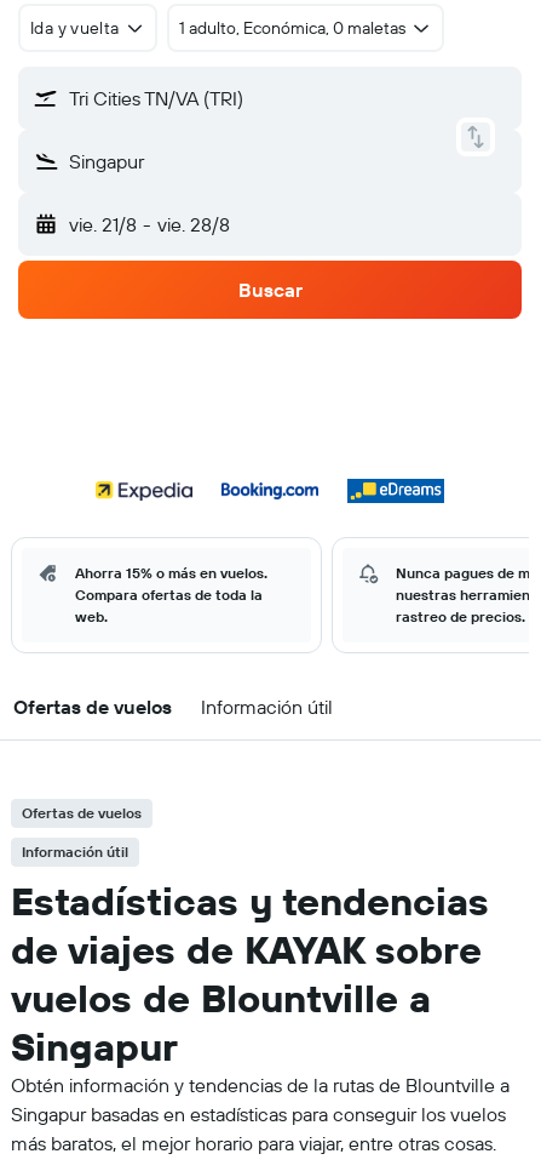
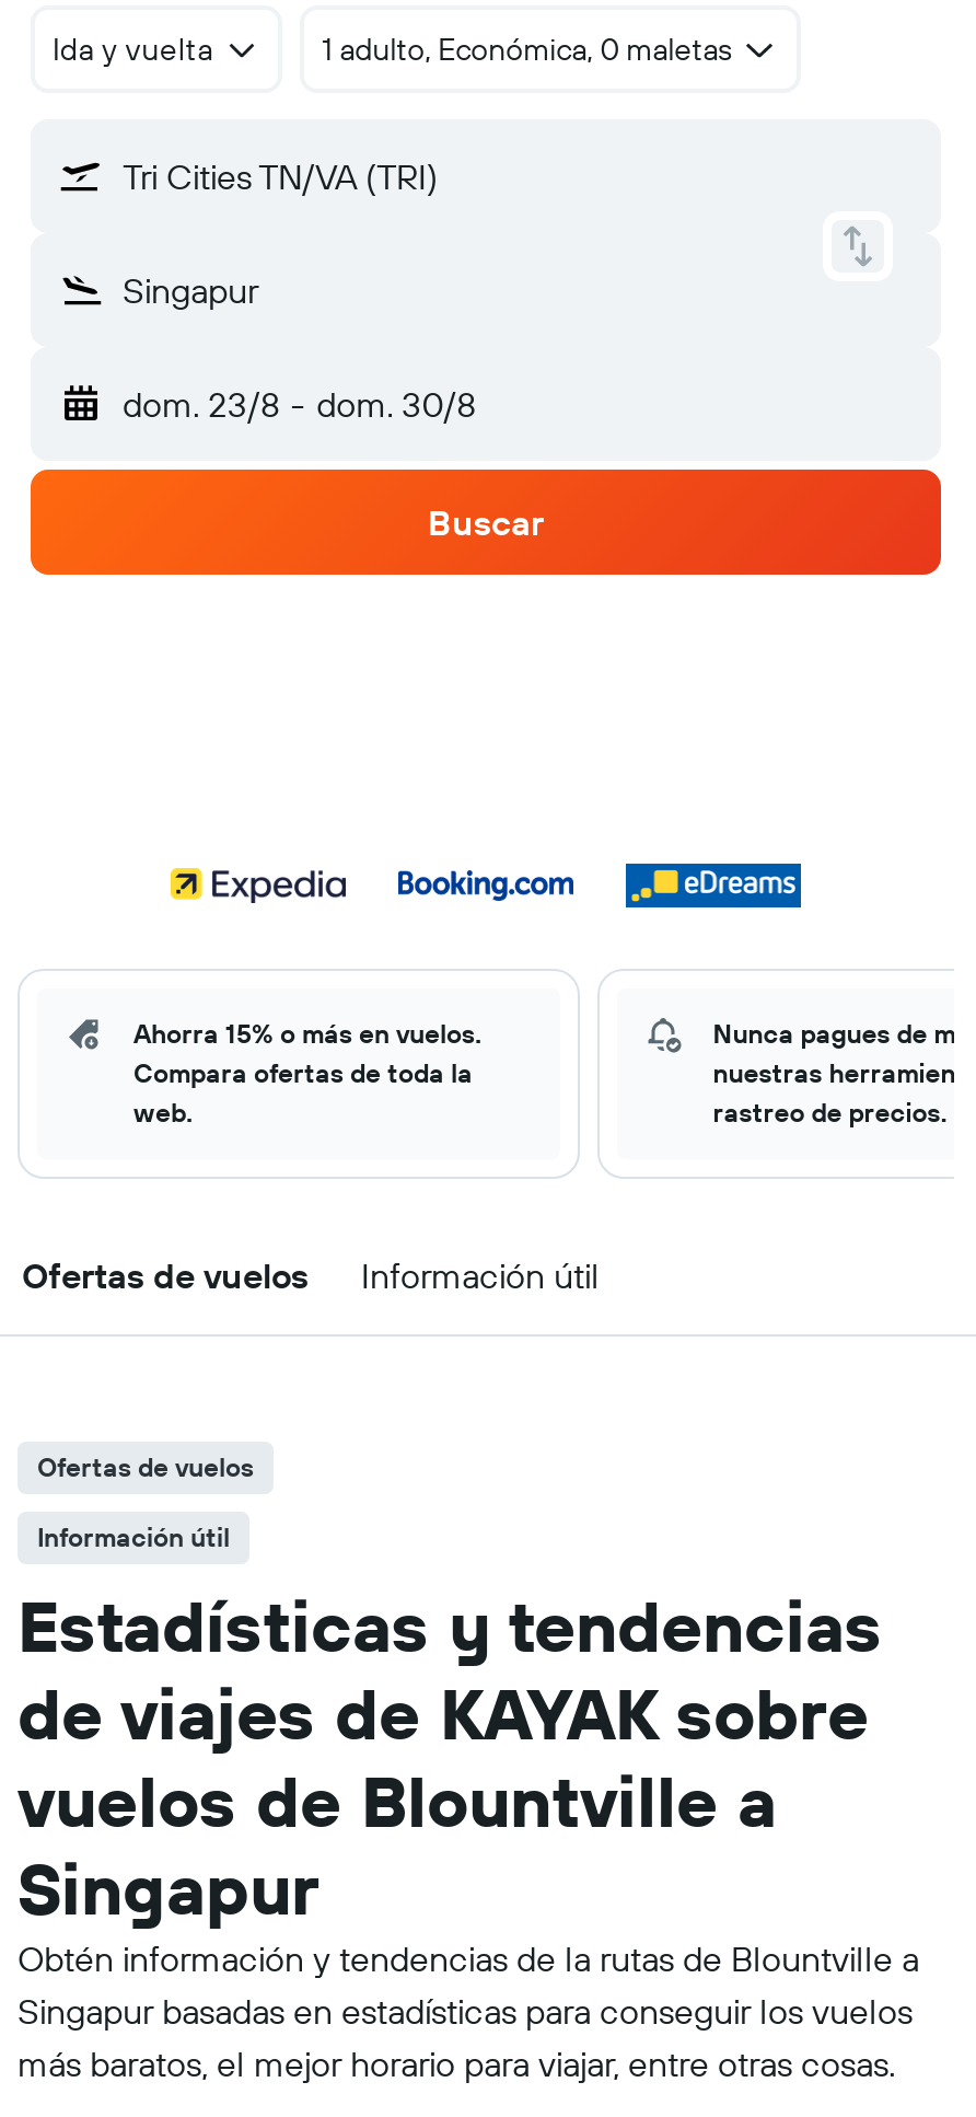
[69,212,229,236] vie. 21/8 - vie. 28/8 -> [123,382,476,426] dom. 23/8 - dom. 30/8

